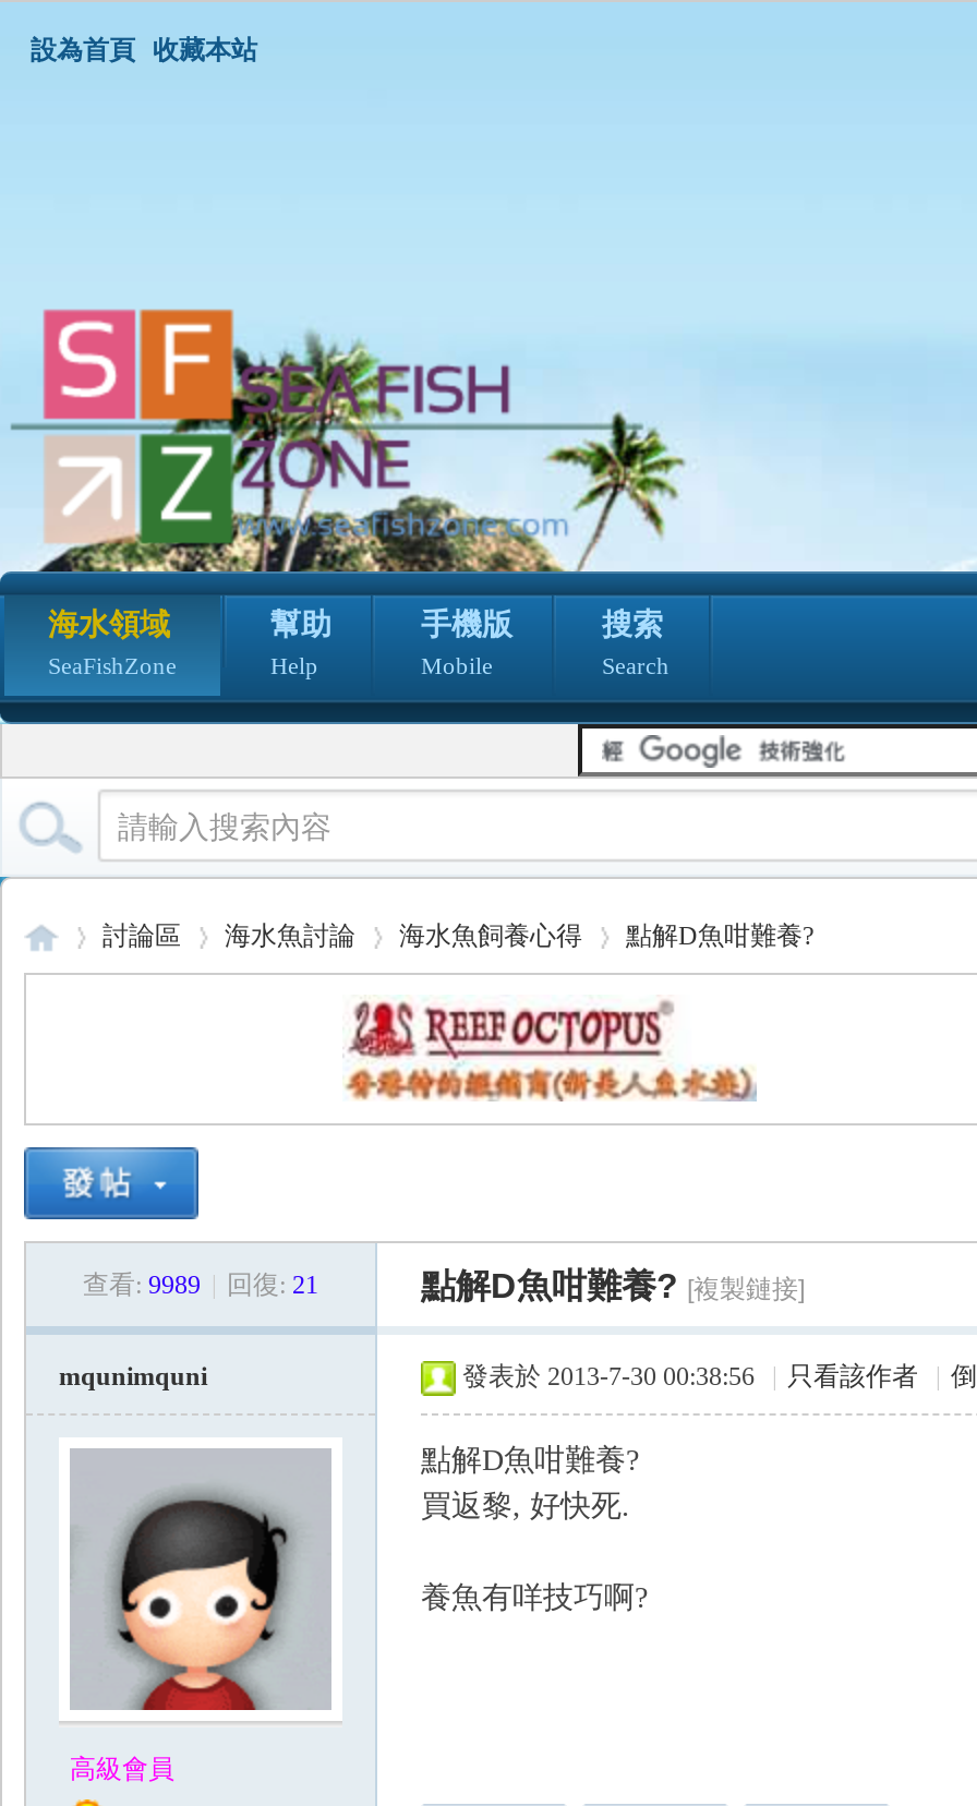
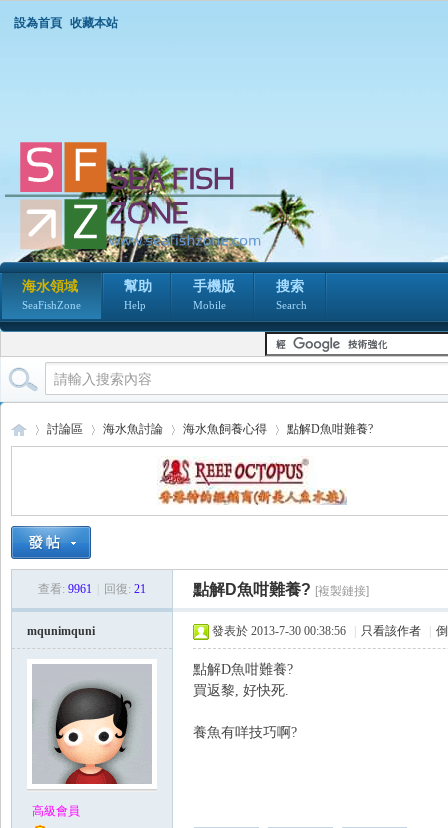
[83,1269,318,1300] 查看: 9989 回復: 21 -> [38,582,146,596] 查看: 9961 回復: 21

